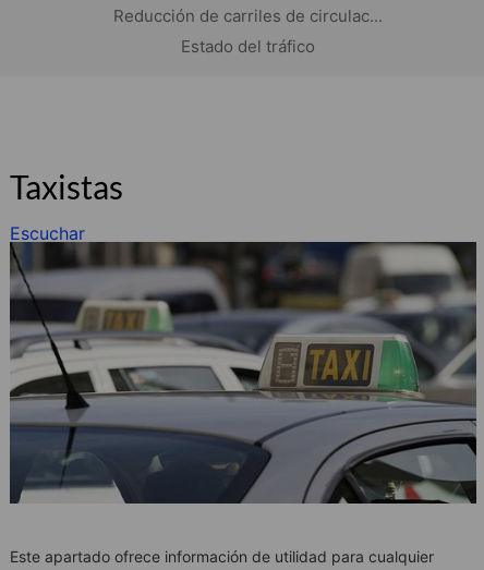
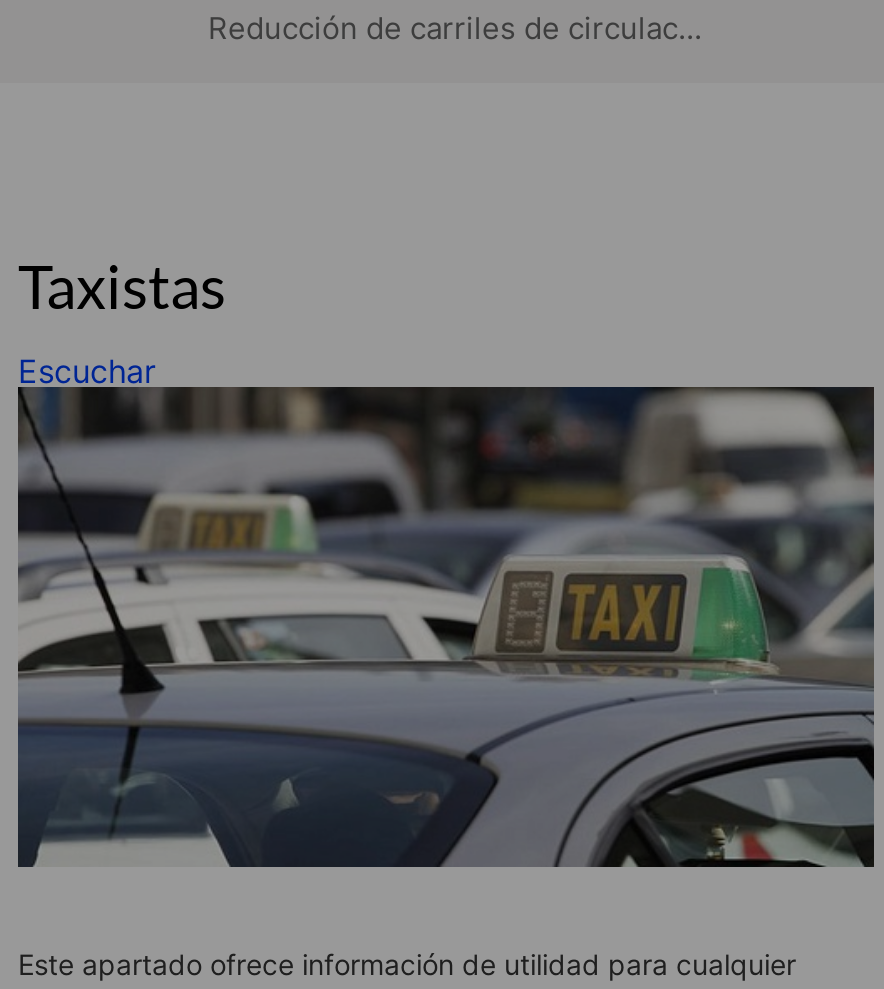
[181,36,315,57] Estado del tráfico -> none

